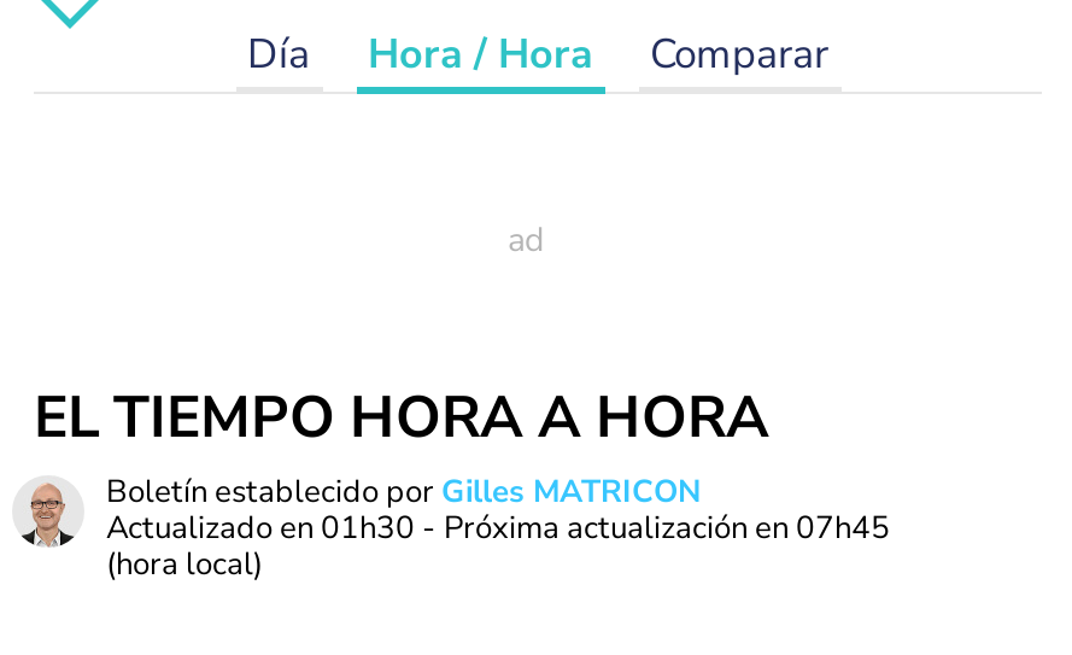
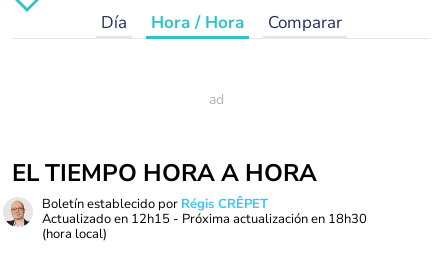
[106,470,702,514] Boletín establecido por Gilles MATRICON -> [42,195,268,213] Boletín establecido por Régis CRÊPET
[106,507,890,550] Actualizado en 01h30 - Próxima actualización en 07h45 -> [42,210,367,228] Actualizado en 12h15 - Próxima actualización en 18h30

